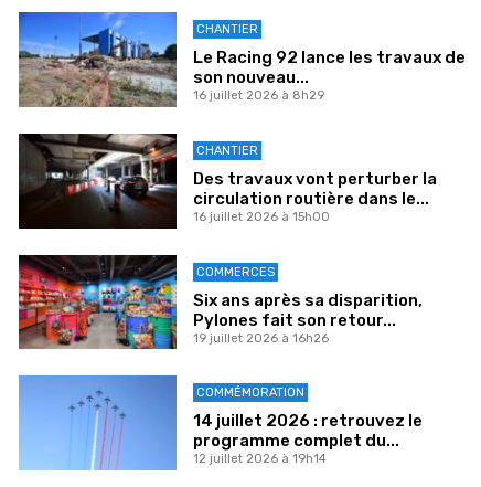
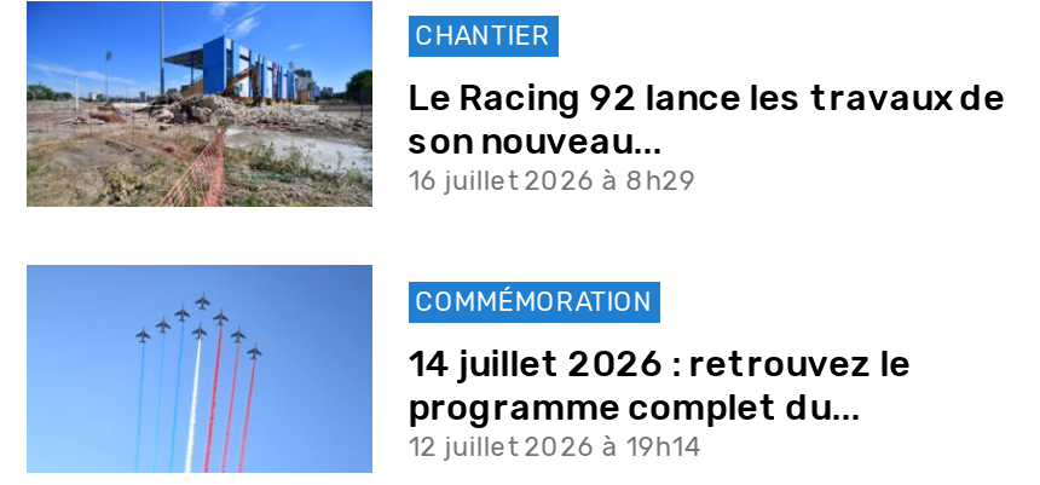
[18,133,437,230] [image] | CHANTIER | Des travaux vont perturber la | circulation routière dans le... | 16 juillet 2026 à 15h00 -> none
[18,254,422,350] [image] | COMMERCES | Six ans après sa disparition, | Pylones fait son retour... | 19 juillet 2026 à 16h26 -> none

